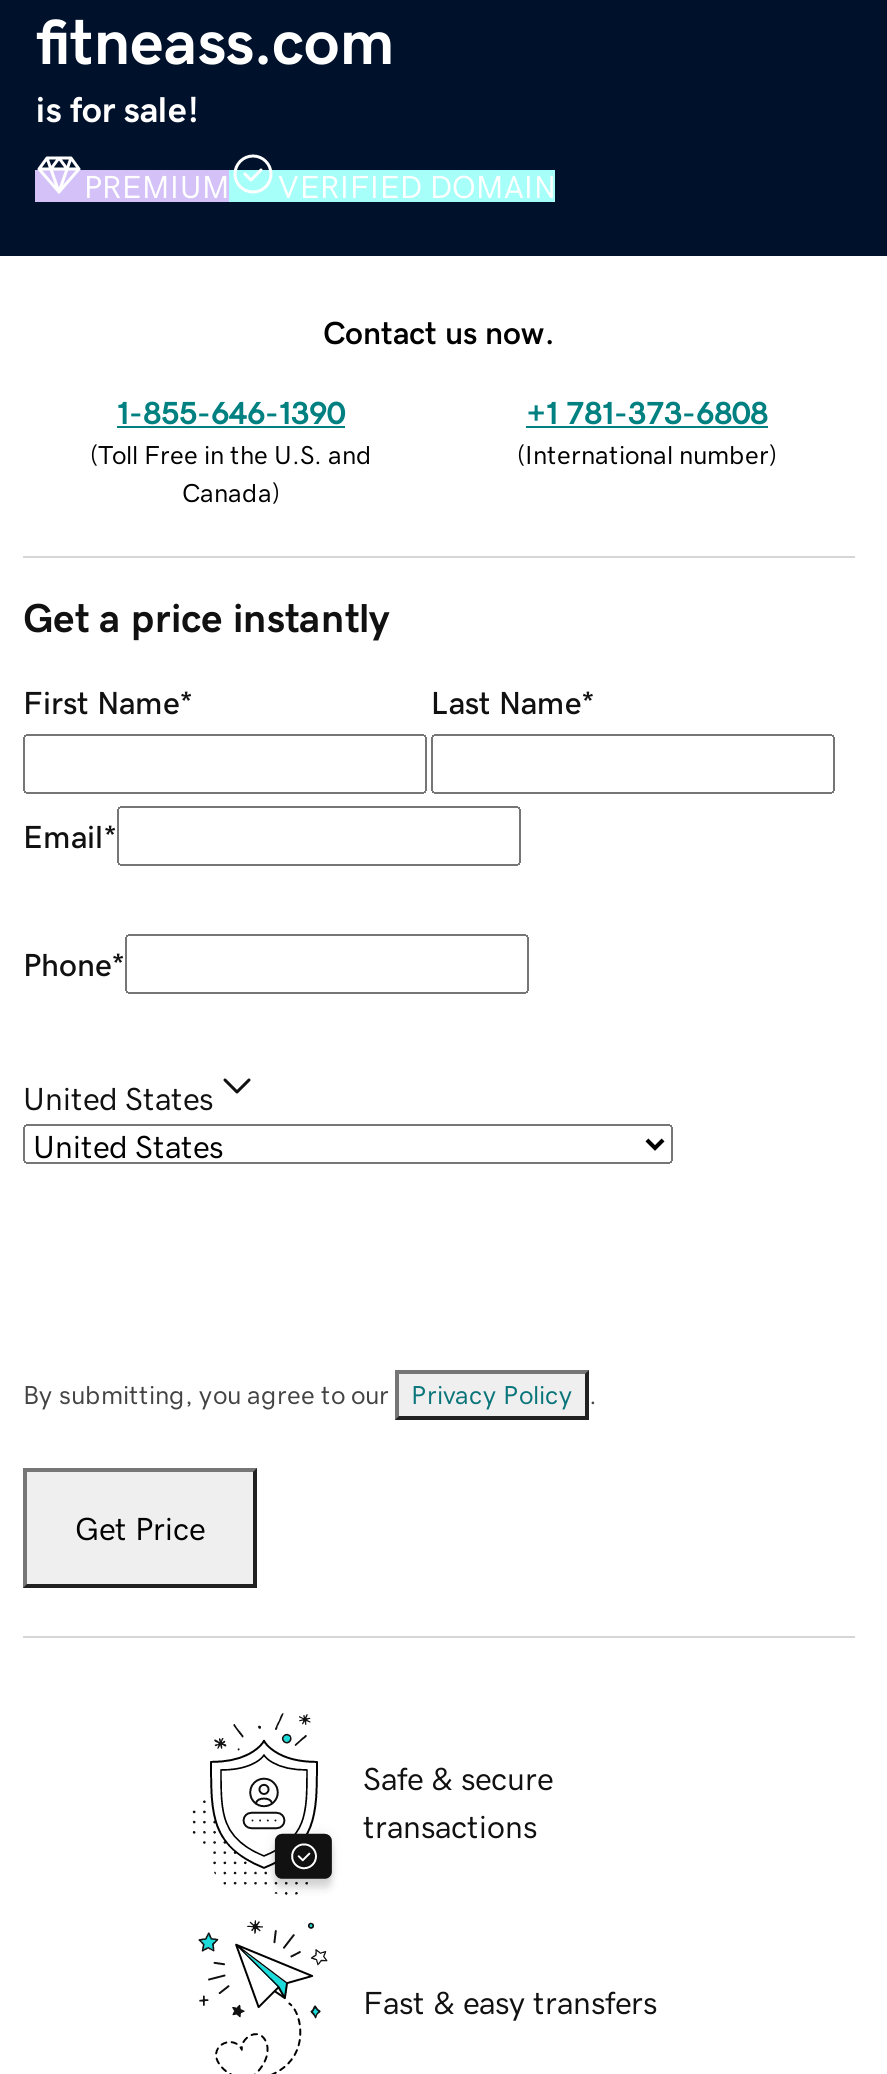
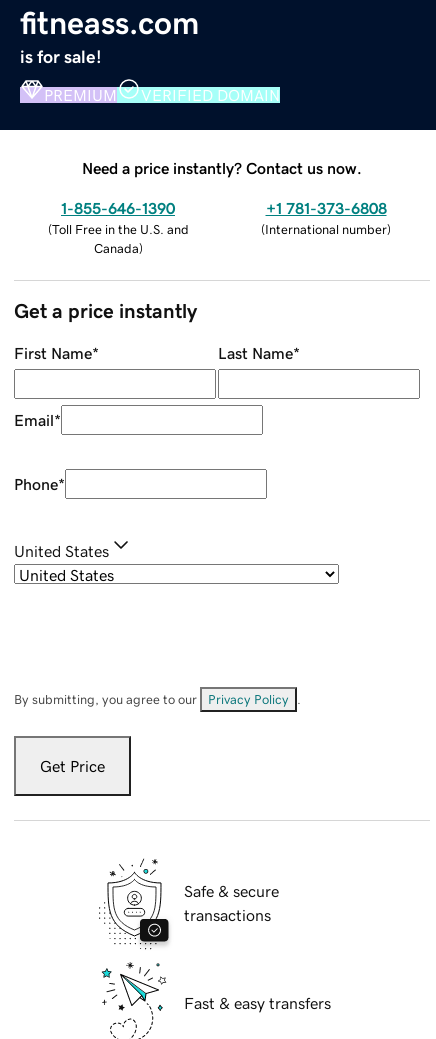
[323,315,555,347] Contact us now. -> [82,160,362,176] Need a price instantly? Contact us now.

